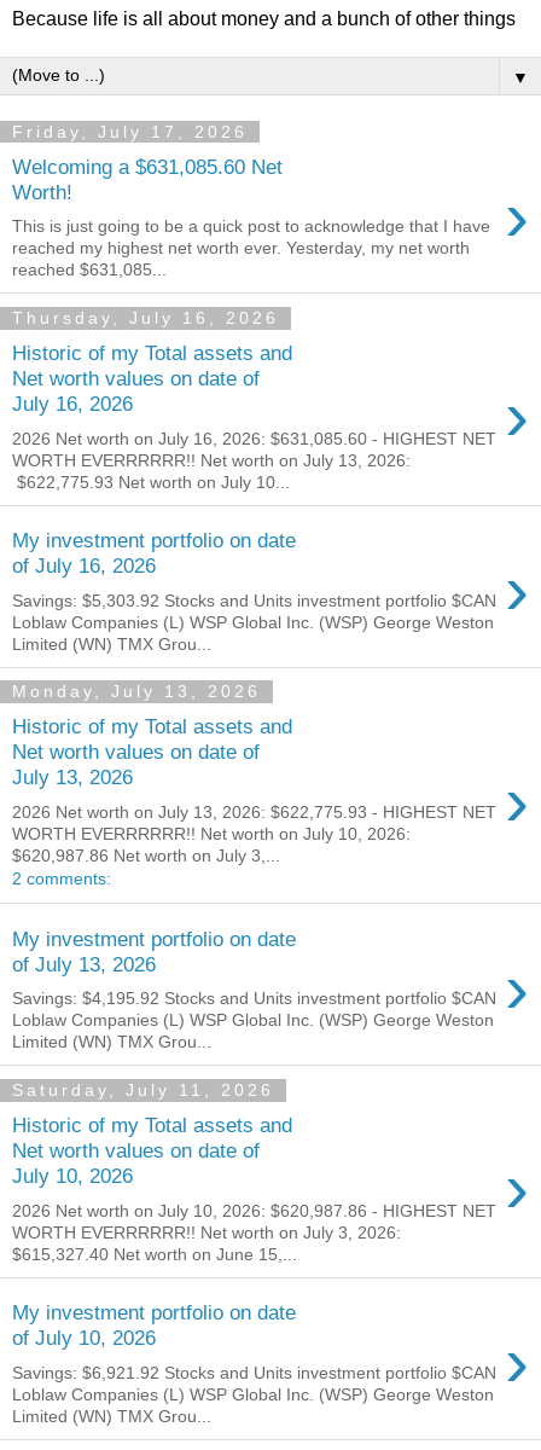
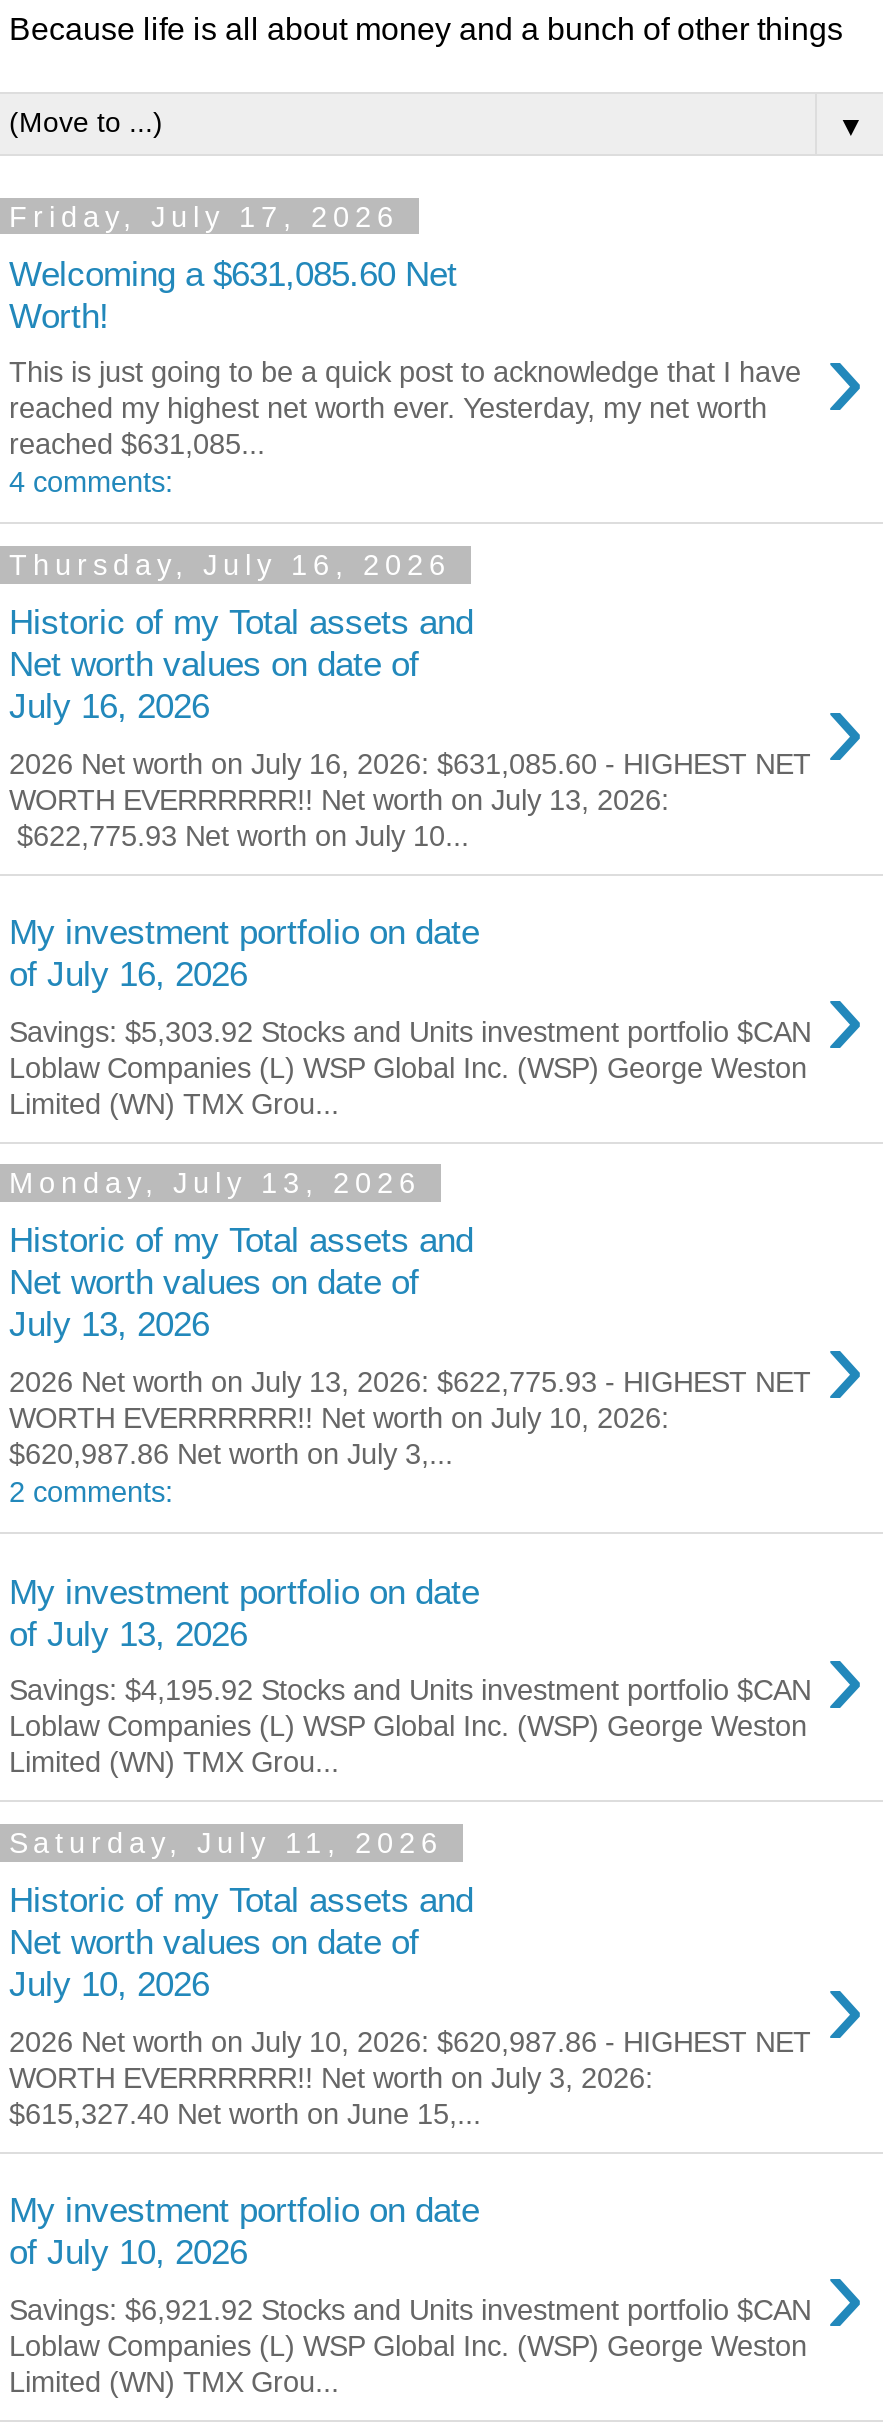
none -> [9,466,173,498] 4 comments:

